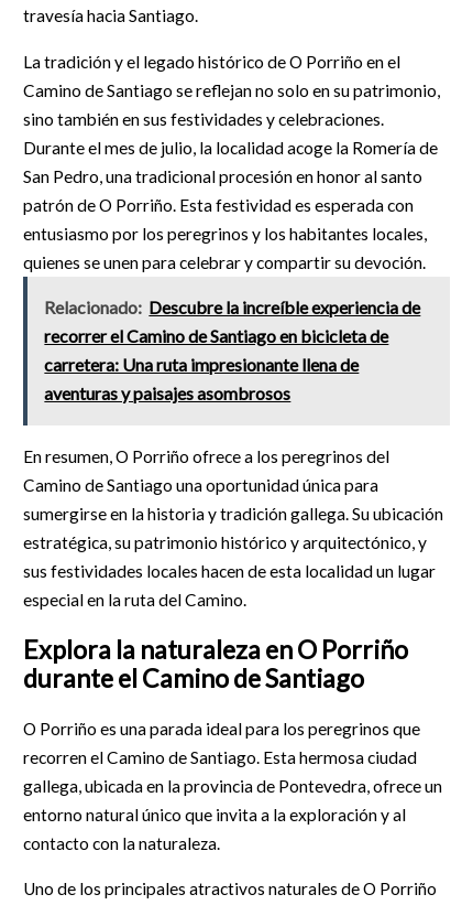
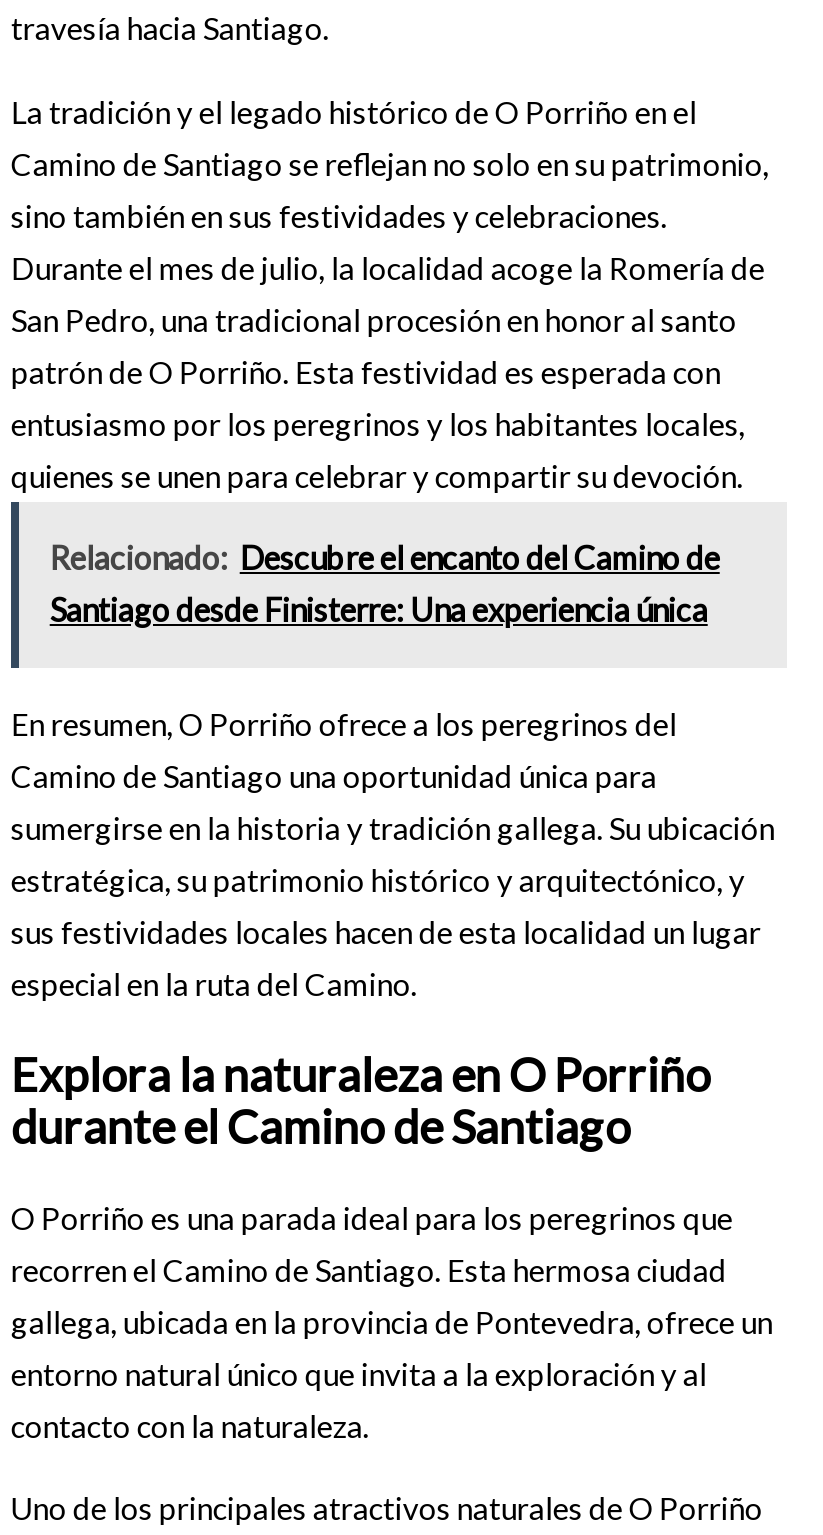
[44,297,421,404] Relacionado: Descubre la increíble experiencia de | recorrer el Camino de Santiago en bicicleta de | carretera: Una ruta impresionante llena de | aventuras y paisajes asombrosos -> [50,538,720,628] Relacionado: Descubre el encanto del Camino de | Santiago desde Finisterre: Una experiencia única

